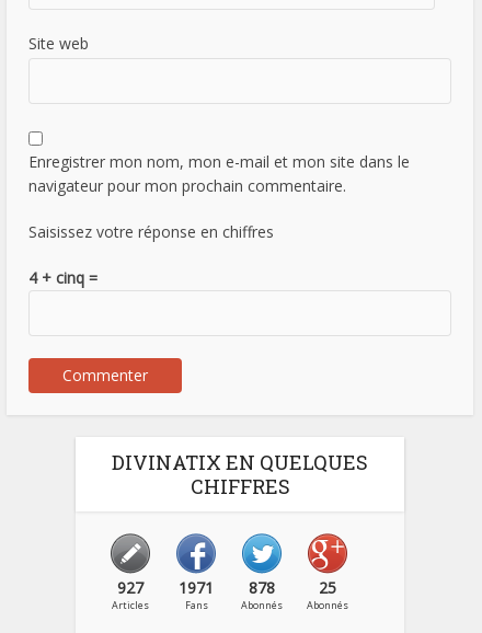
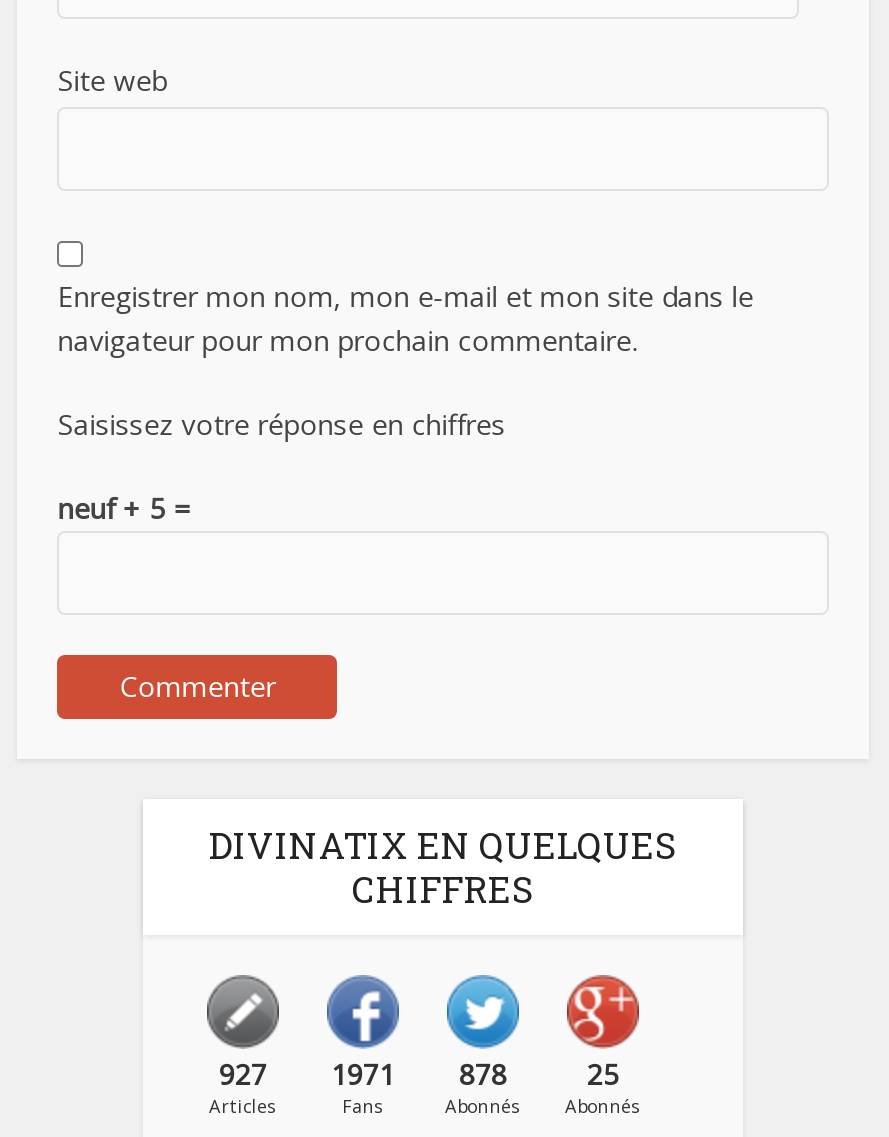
[29,267,98,288] 4 + cinq = -> [57,490,189,528] neuf + 5 =

